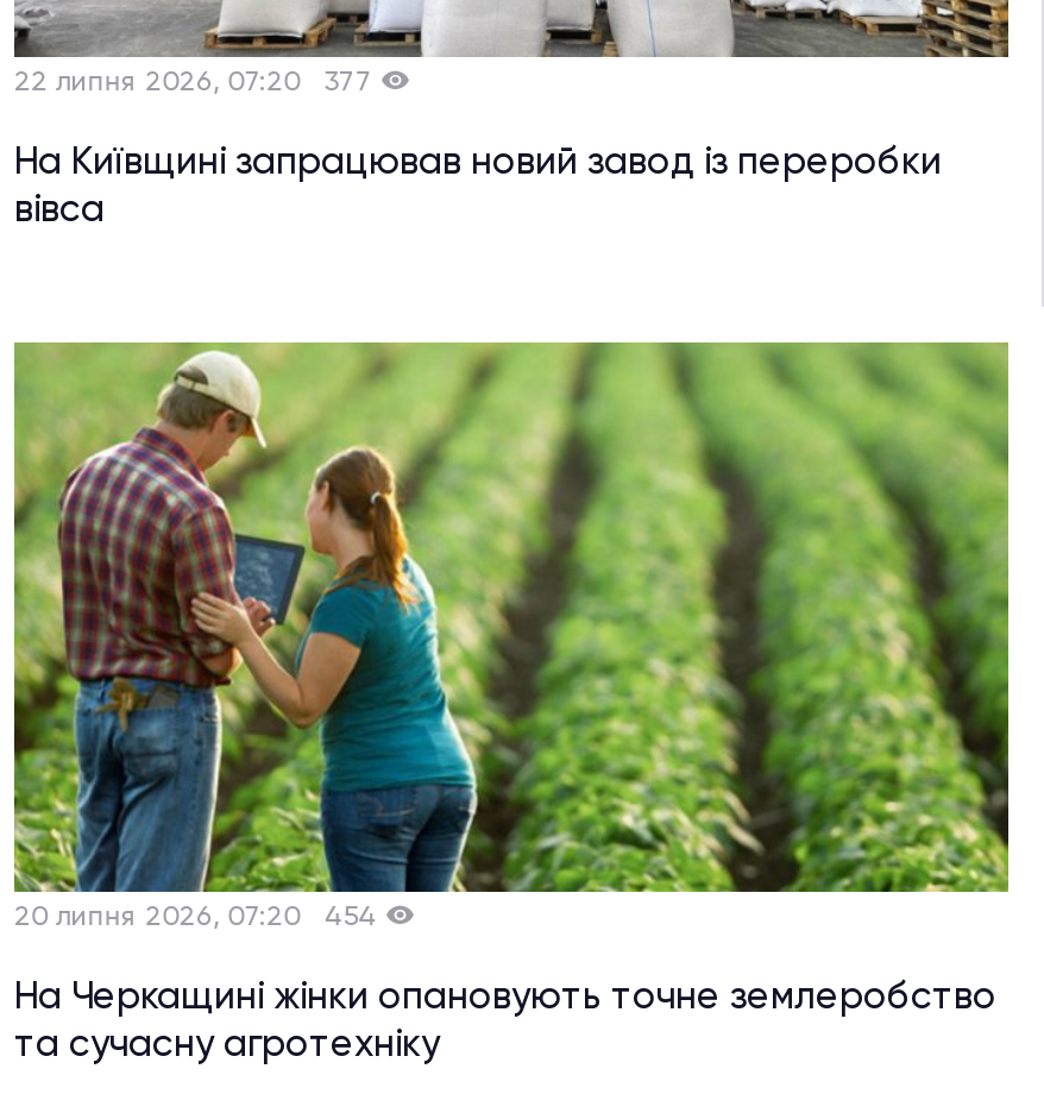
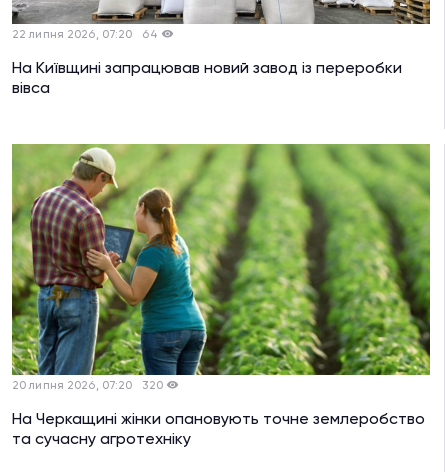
[14,63,373,97] 22 липня 2026, 07:20 377 -> [12,27,158,41] 22 липня 2026, 07:20 64
[14,899,378,932] 20 липня 2026, 07:20 454 -> [12,378,163,392] 20 липня 2026, 07:20 320

